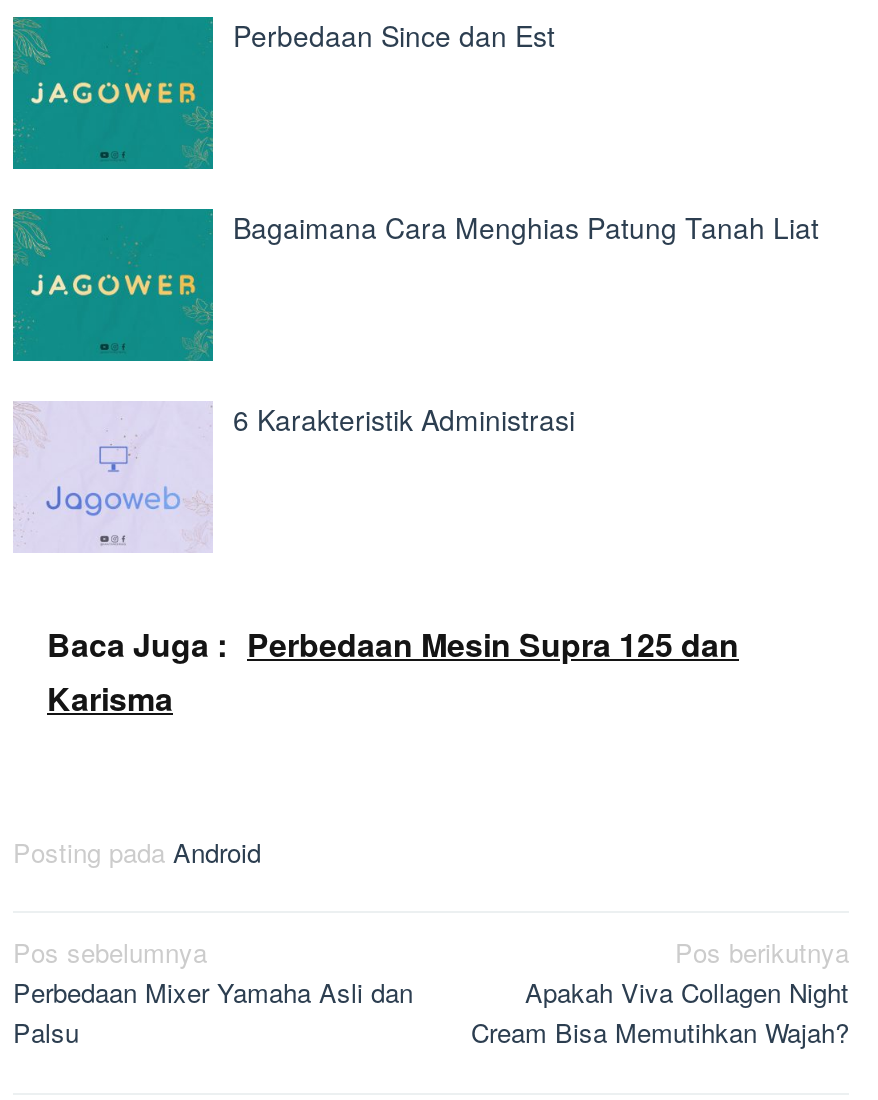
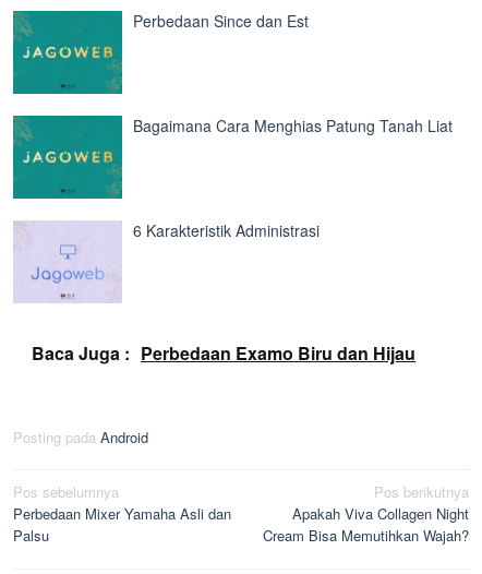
[47,621,739,721] Baca Juga : Perbedaan Mesin Supra 125 dan | Karisma -> [32,340,415,366] Baca Juga : Perbedaan Examo Biru dan Hijau

